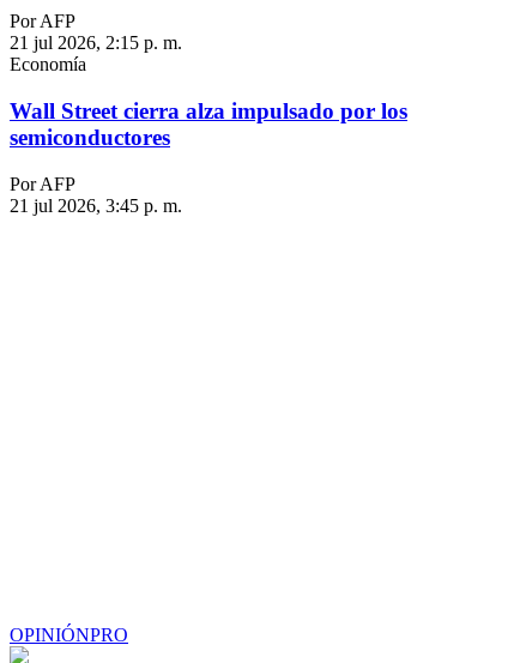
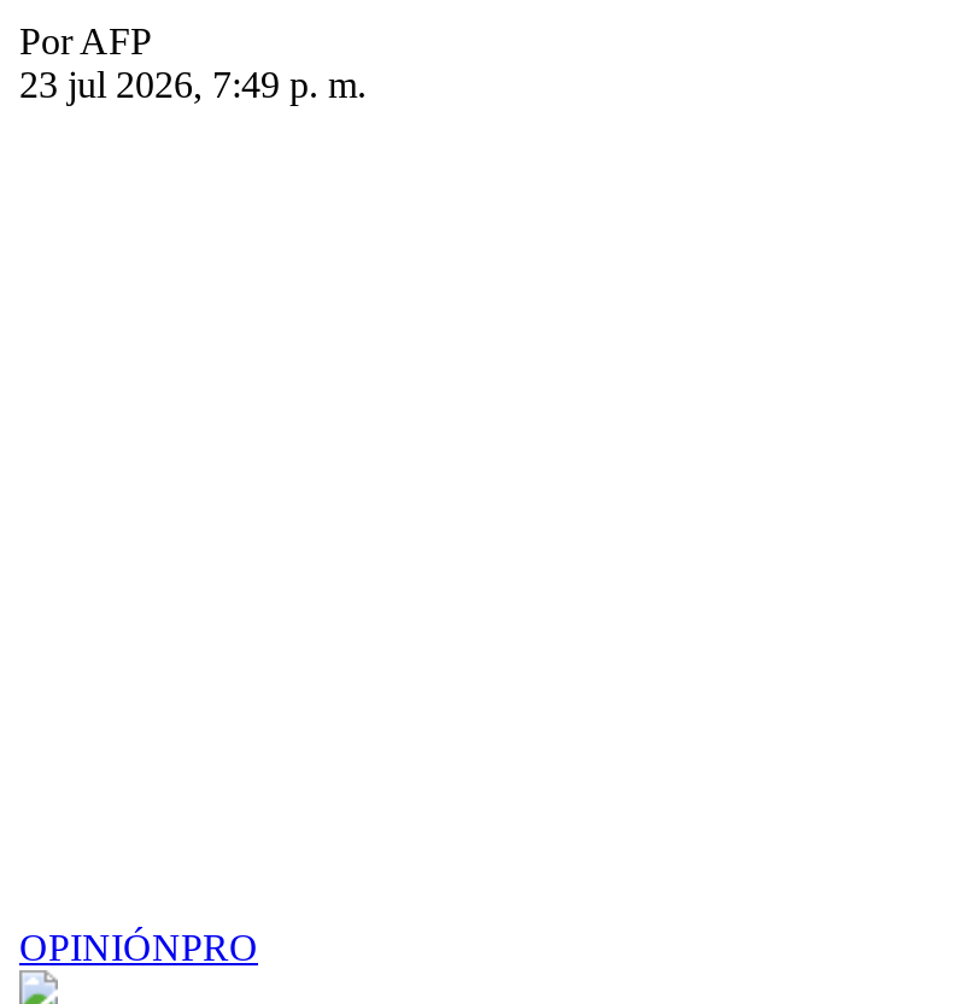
[10,33,407,216] 21 jul 2026, 2:15 p. m. | Economía | Wall Street cierra alza impulsado por los | semiconductores | Por AFP | 21 jul 2026, 3:45 p. m. -> [19,64,367,105] 23 jul 2026, 7:49 p. m.

